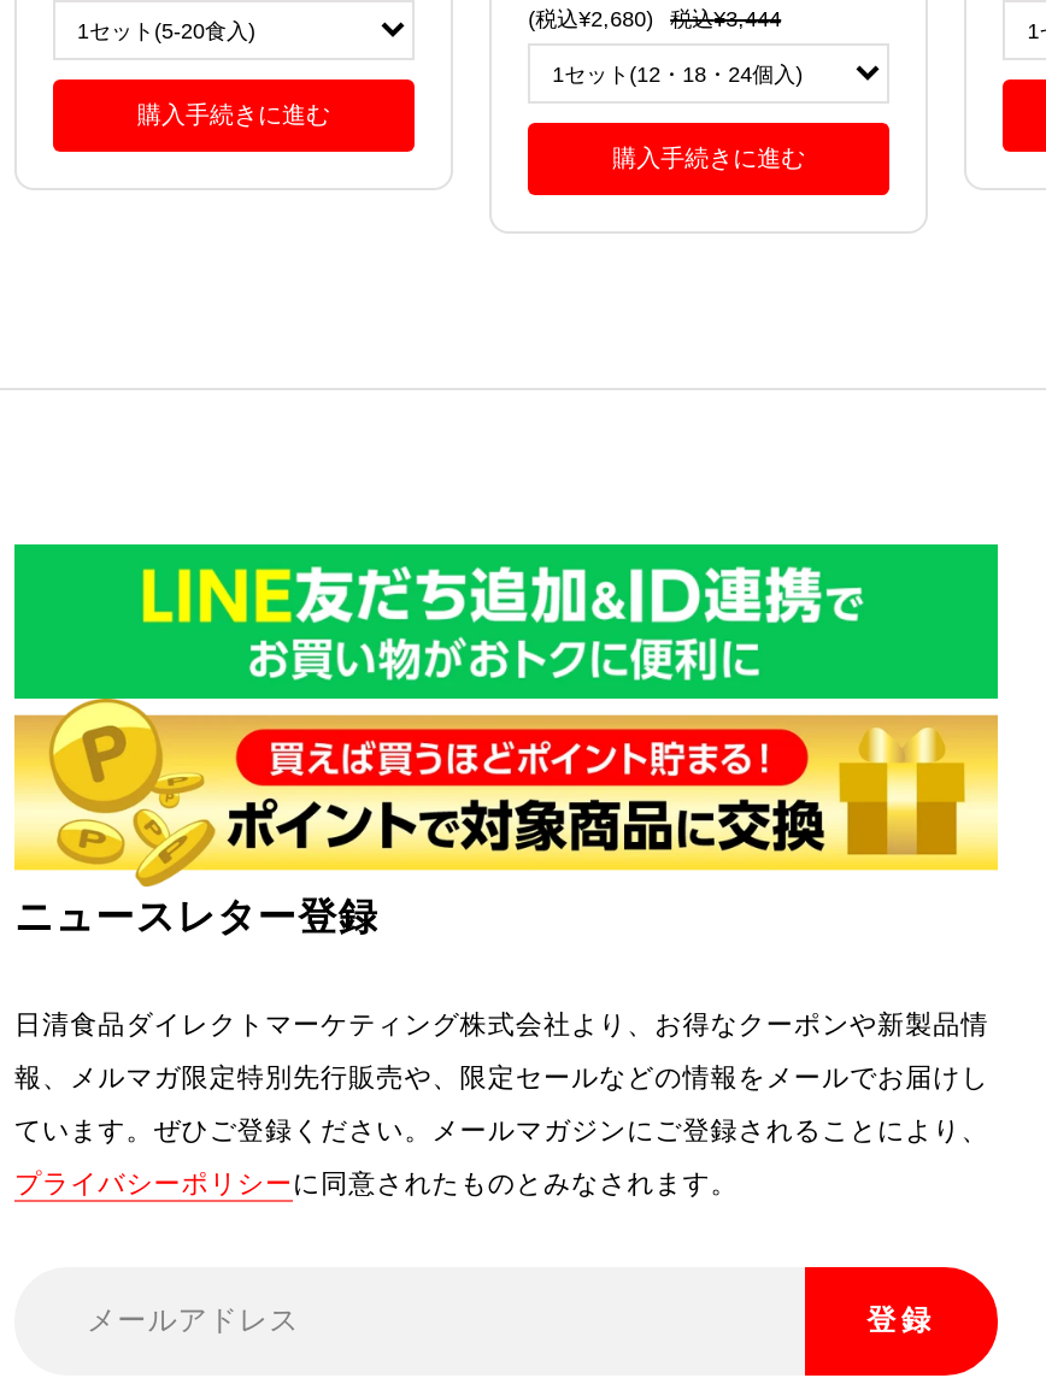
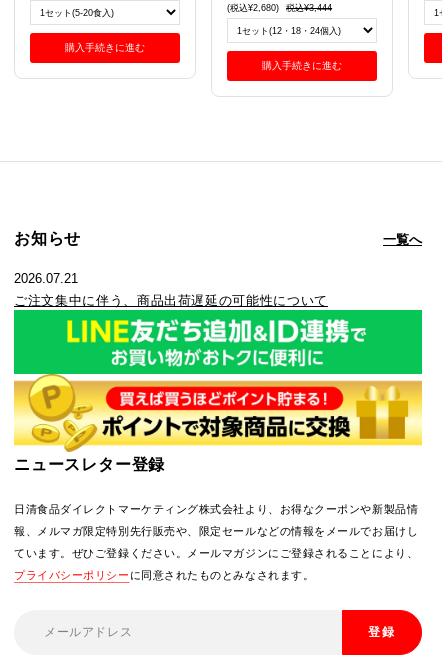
none -> [14,230,422,308] お知らせ | 一覧へ | 2026.07.21 | ご注文集中に伴う、商品出荷遅延の可能性について

